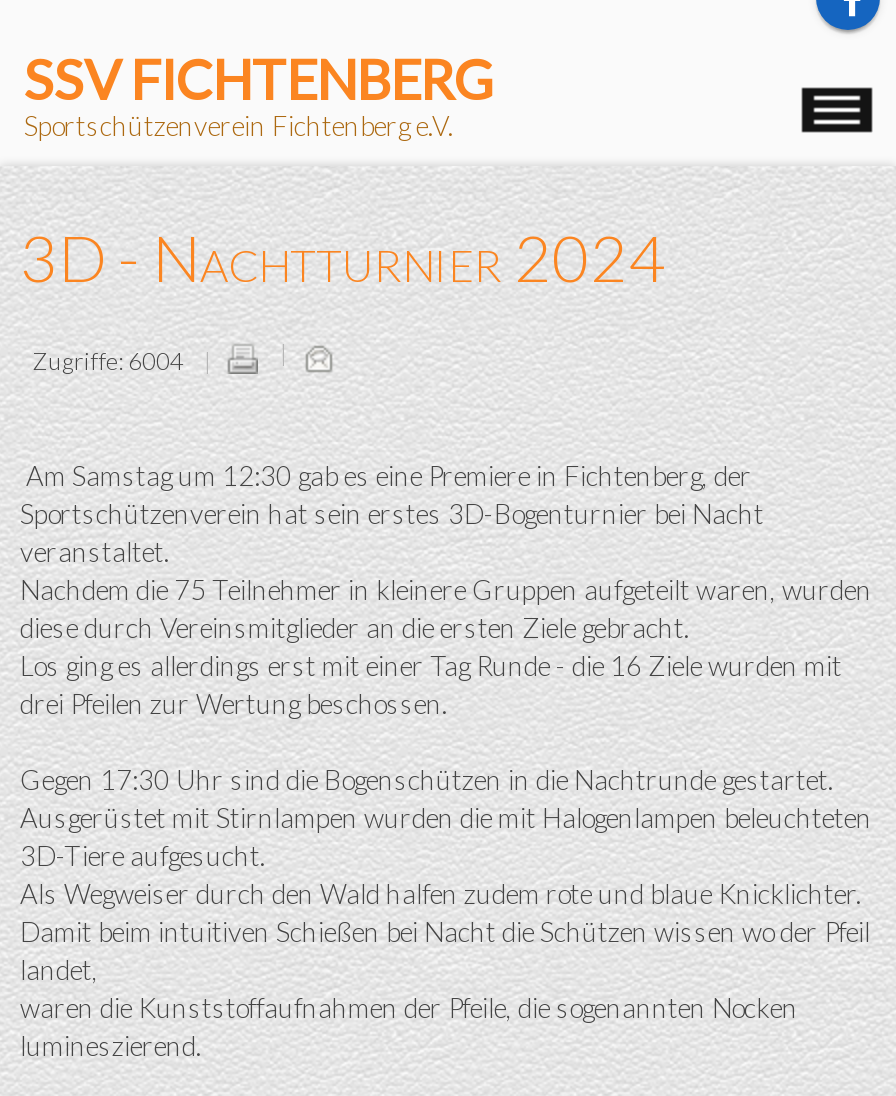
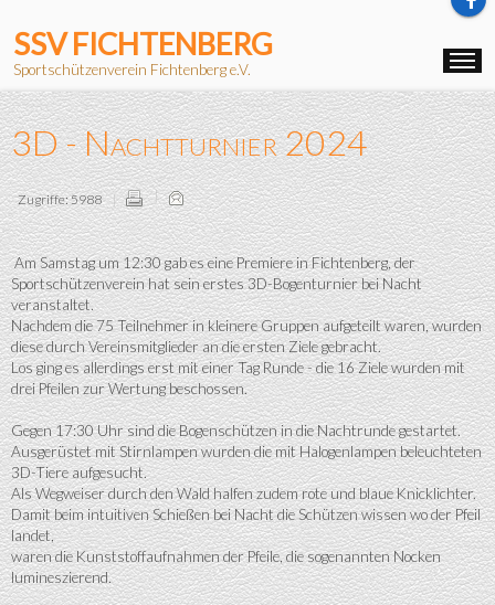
[32,346,188,376] Zugriffe: 6004 -> [18,191,104,208] Zugriffe: 5988

